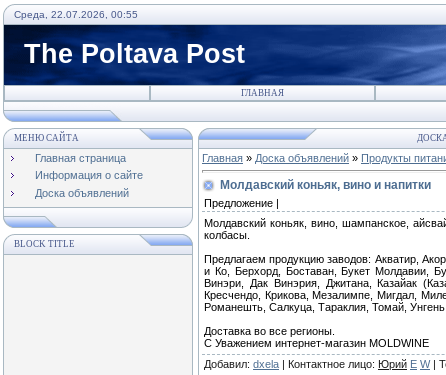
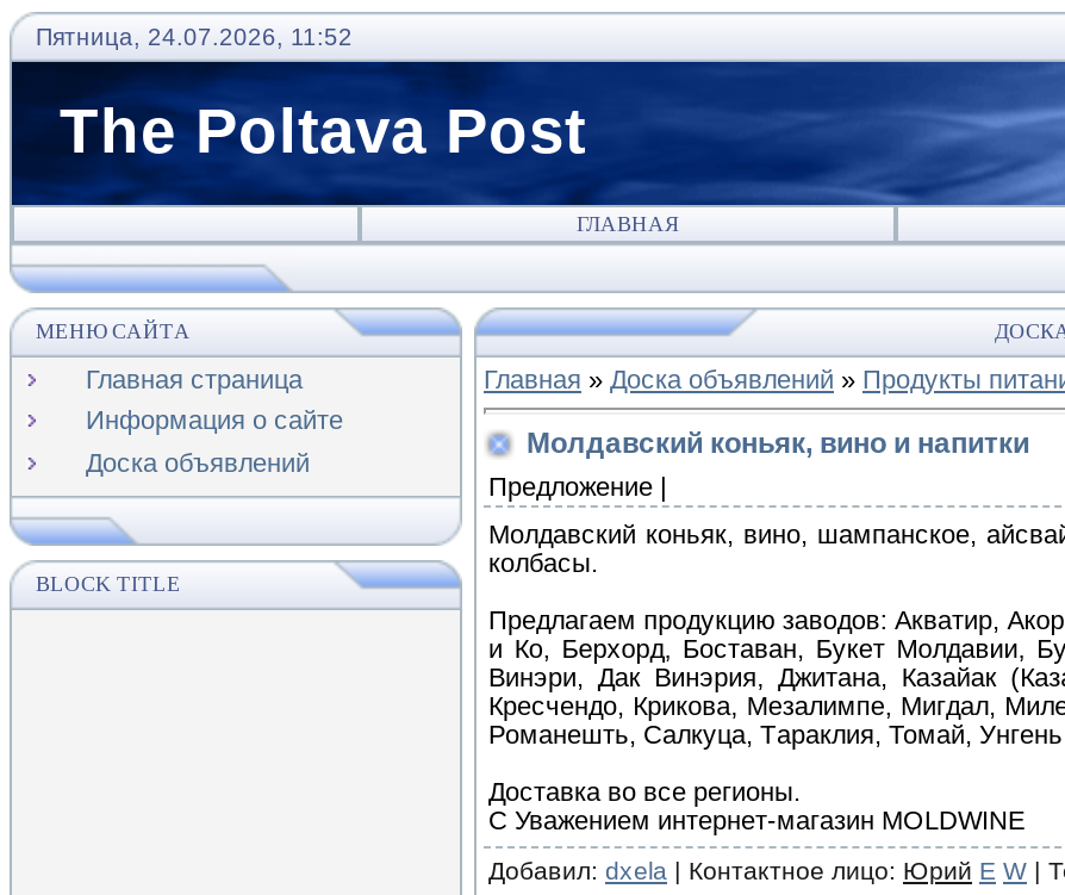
[14,9,138,20] Среда, 22.07.2026, 00:55 -> [36,24,353,50] Пятница, 24.07.2026, 11:52

